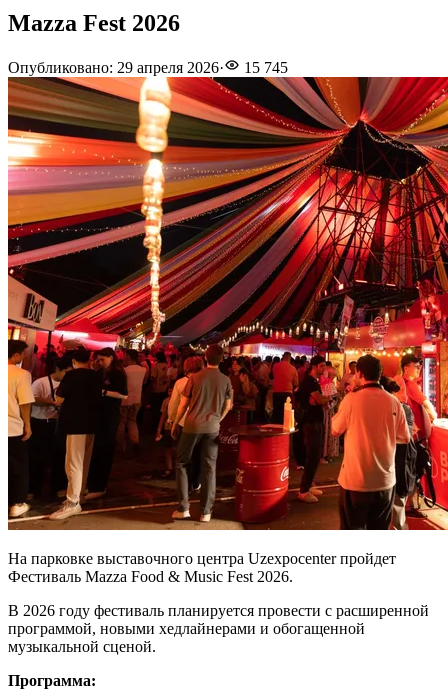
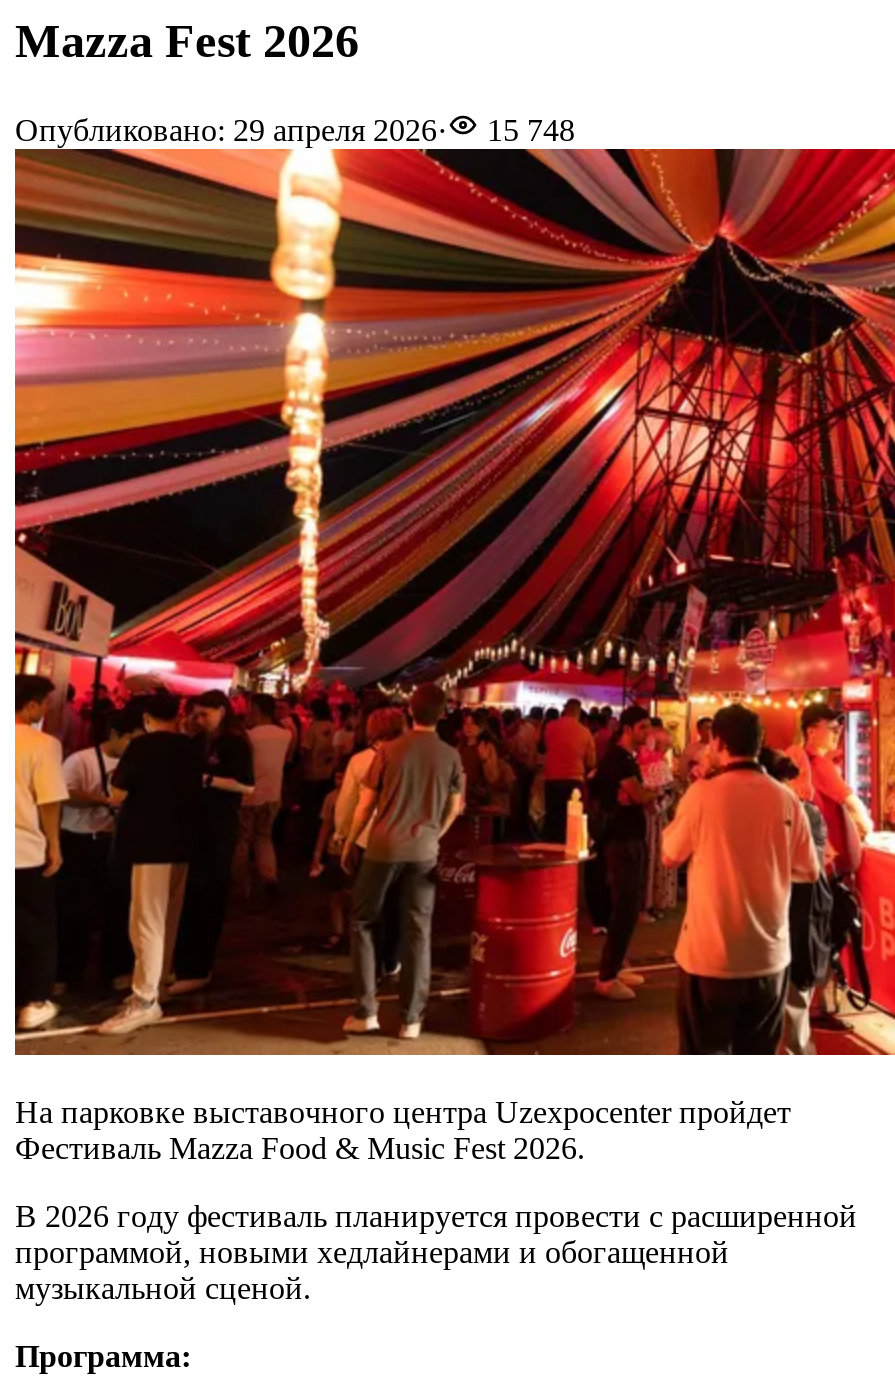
[8,59,288,76] Опубликовано: 29 апреля 2026· 15 745 -> [15,113,575,147] Опубликовано: 29 апреля 2026· 15 748

